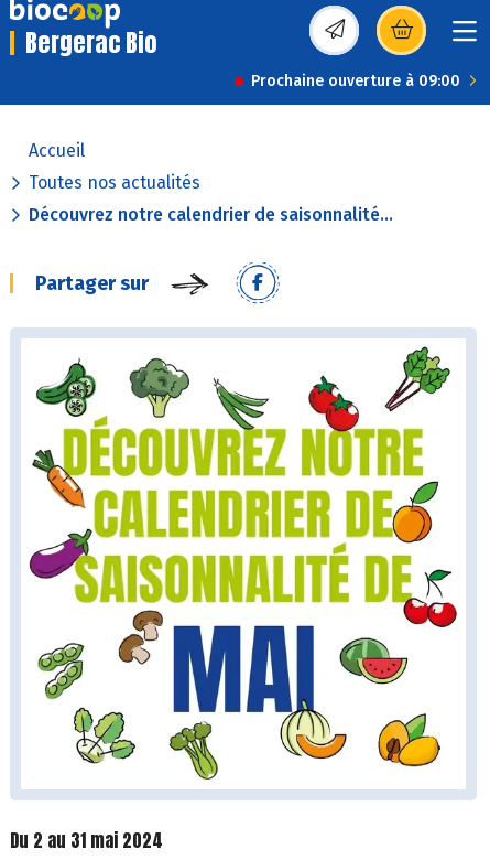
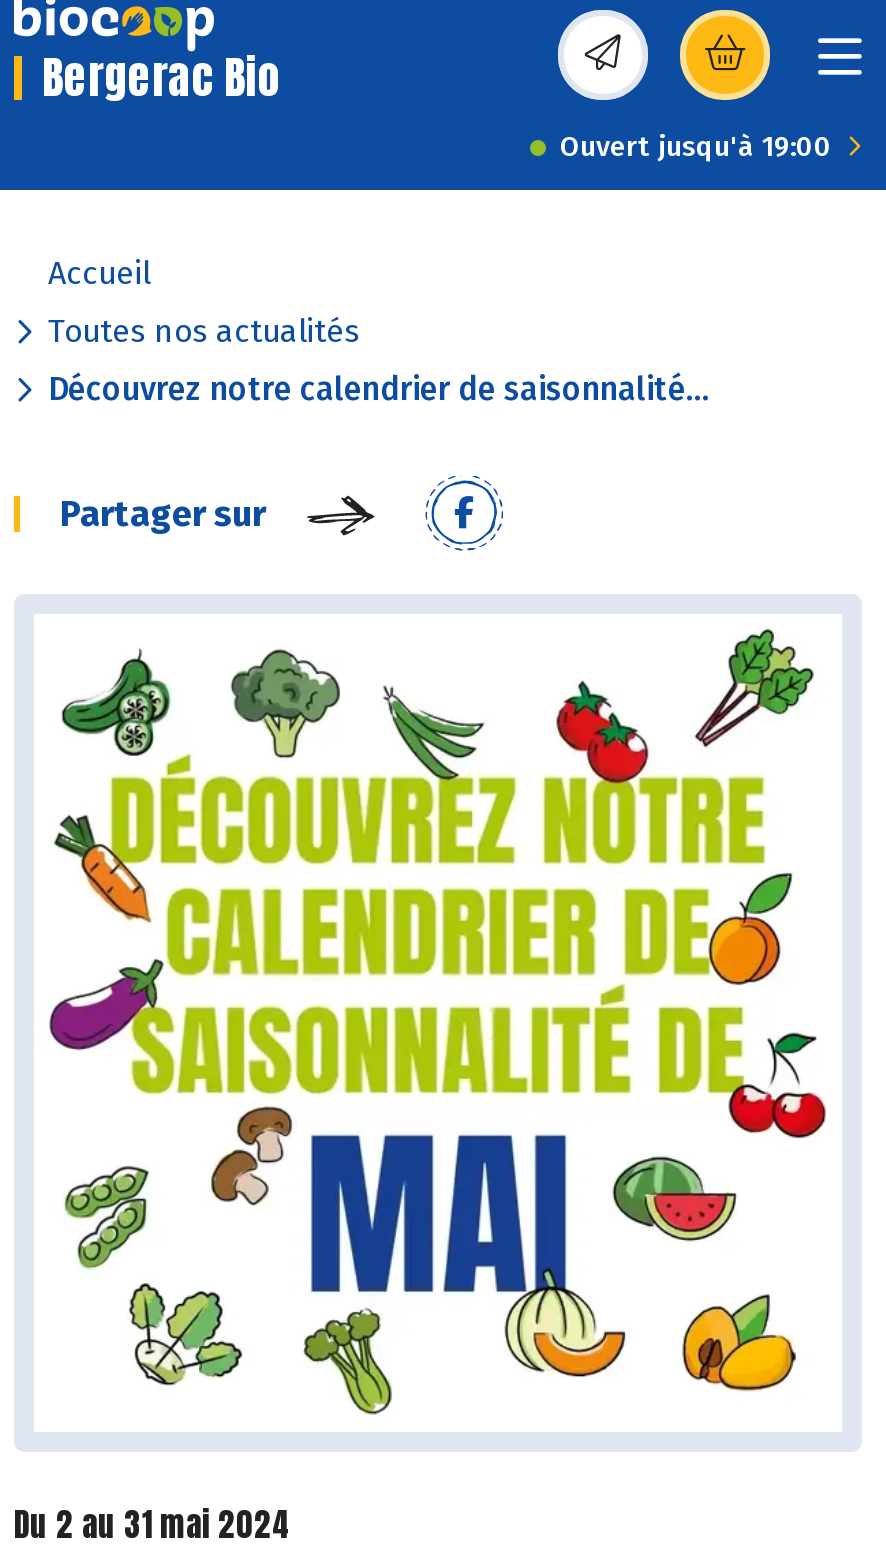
[251,72,460,90] Prochaine ouverture à 09:00 -> [560,130,832,164] Ouvert jusqu'à 19:00

